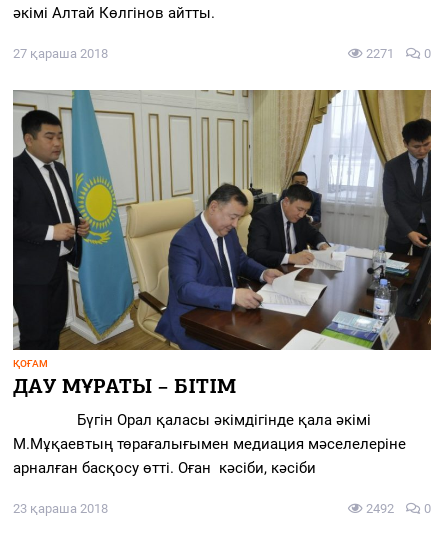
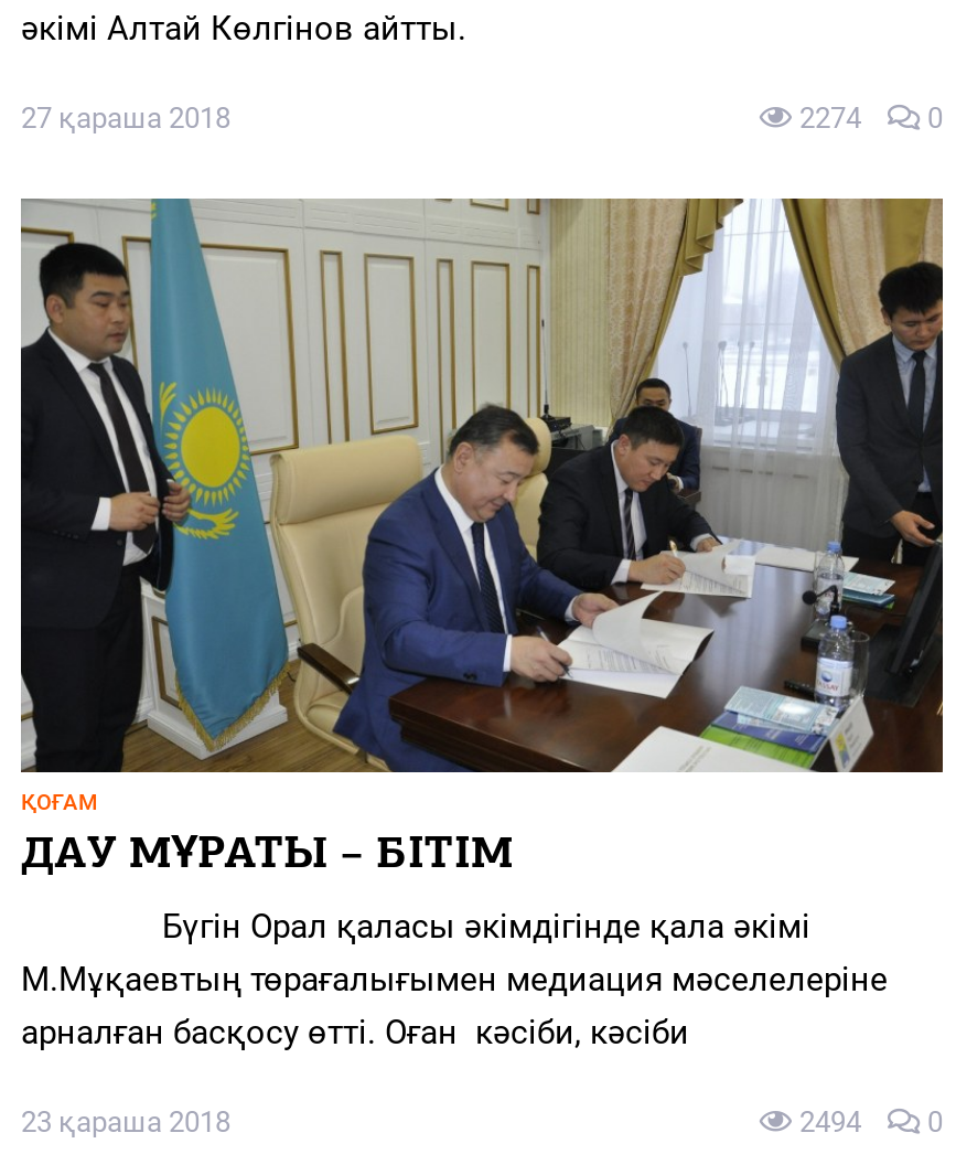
[363,46,431,61] 2271 0 -> [793,101,943,134] 2274 0
[363,501,431,516] 2492 0 -> [793,1105,943,1138] 2494 0

